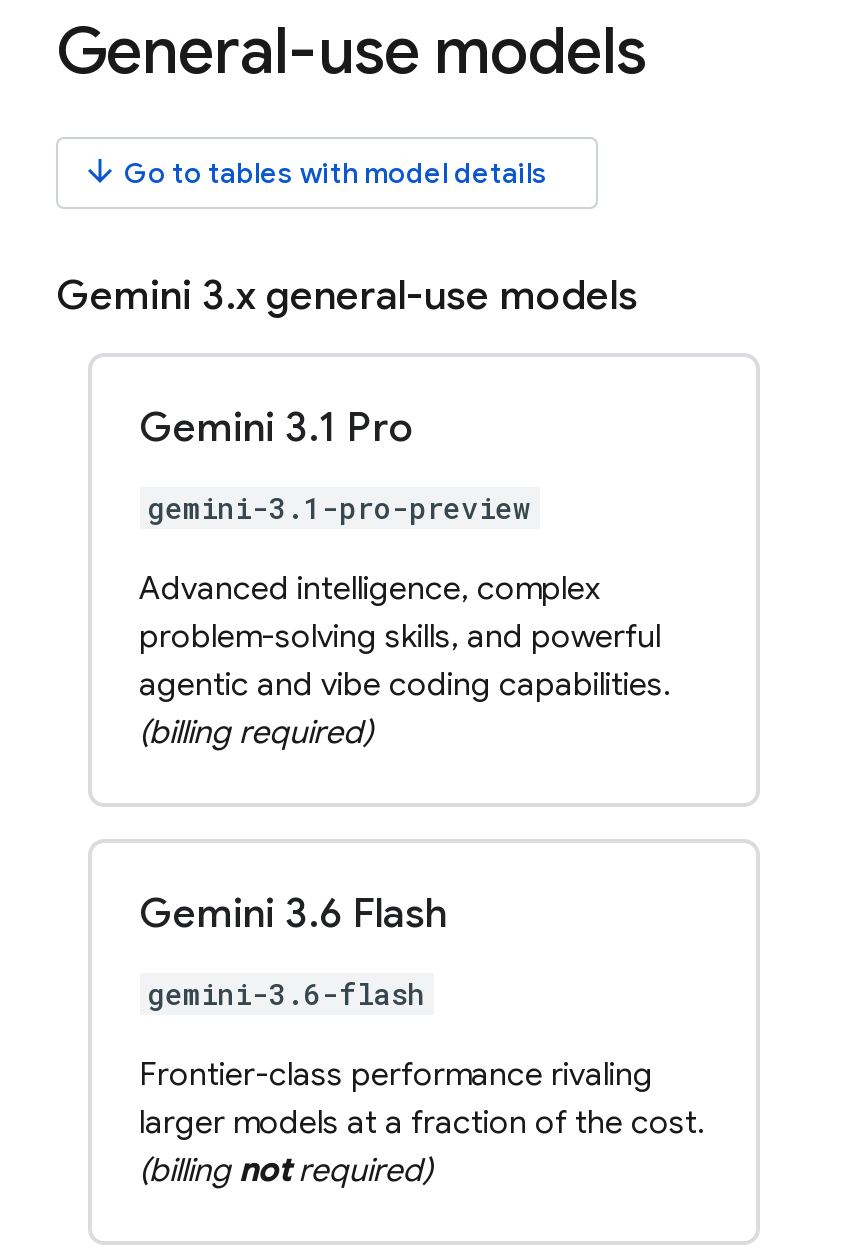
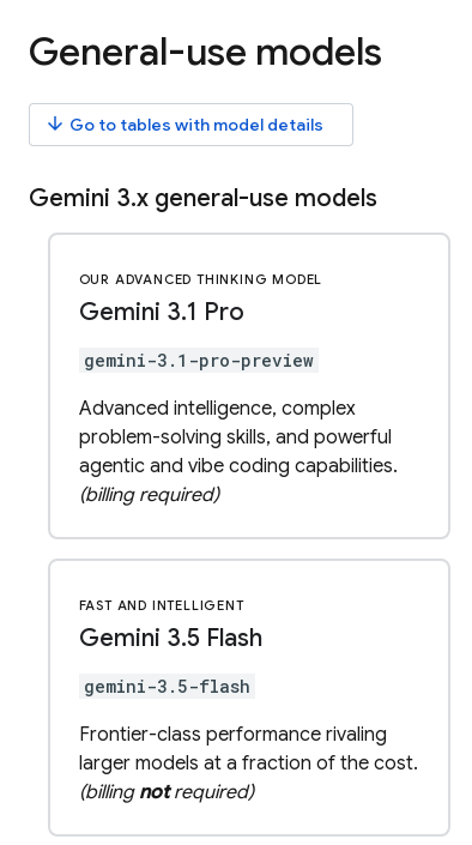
none -> [78,270,322,287] OUR ADVANCED THINKING MODEL
[139,888,447,938] Gemini 3.6 Flash -> [78,596,262,653] FAST AND INTELLIGENT | Gemini 3.5 Flash
[147,974,425,1012] gemini-3.6-flash -> [83,674,250,697] gemini-3.5-flash

